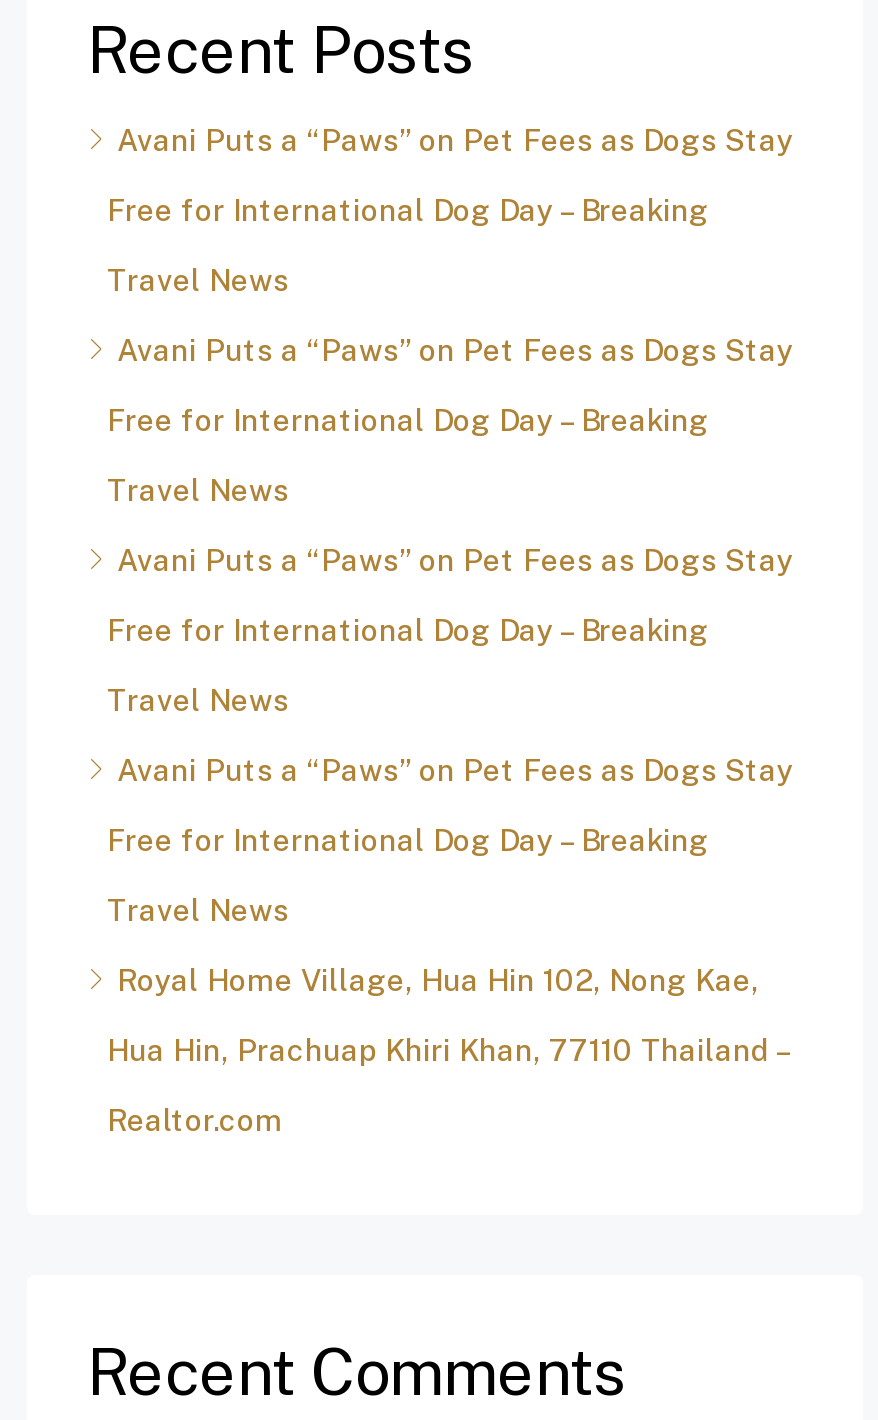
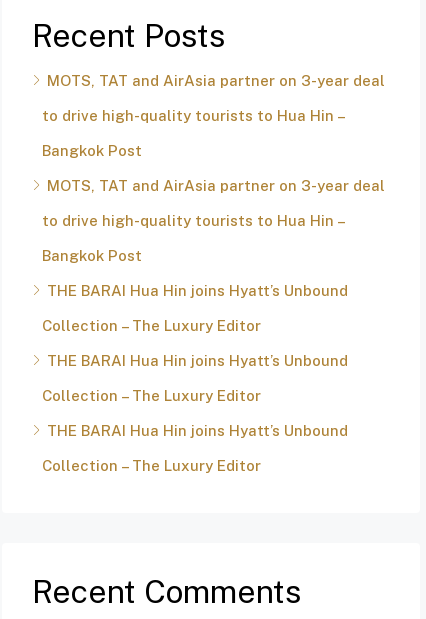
[107,124,793,1138] Avani Puts a “Paws” on Pet Fees as Dogs Stay | Free for International Dog Day – Breaking | Travel News | Avani Puts a “Paws” on Pet Fees as Dogs Stay | Free for International Dog Day – Breaking | Travel News | Avani Puts a “Paws” on Pet Fees as Dogs Stay | Free for International Dog Day – Breaking | Travel News | Avani Puts a “Paws” on Pet Fees as Dogs Stay | Free for International Dog Day – Breaking | Travel News | Royal Home Village, Hua Hin 102, Nong Kae, | Hua Hin, Prachuap Khiri Khan, 77110 Thailand – | Realtor.com -> [42,72,385,474] MOTS, TAT and AirAsia partner on 3-year deal | to drive high-quality tourists to Hua Hin – | Bangkok Post | MOTS, TAT and AirAsia partner on 3-year deal | to drive high-quality tourists to Hua Hin – | Bangkok Post | THE BARAI Hua Hin joins Hyatt’s Unbound | Collection – The Luxury Editor | THE BARAI Hua Hin joins Hyatt’s Unbound | Collection – The Luxury Editor | THE BARAI Hua Hin joins Hyatt’s Unbound | Collection – The Luxury Editor

